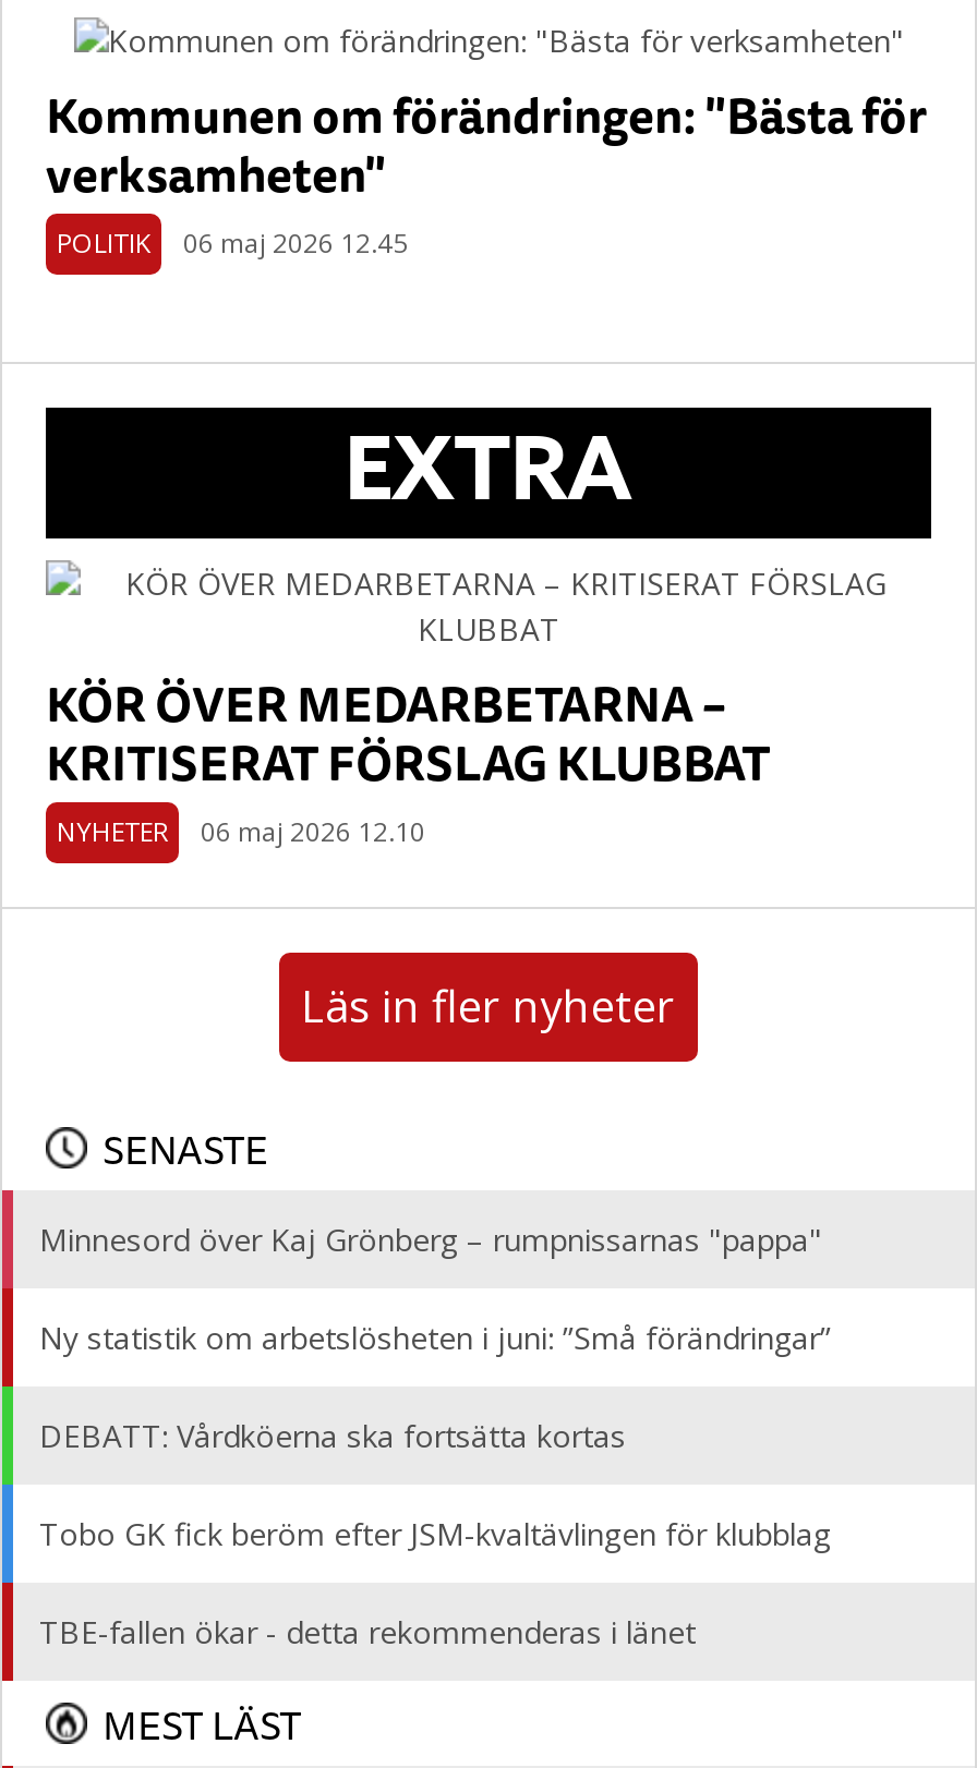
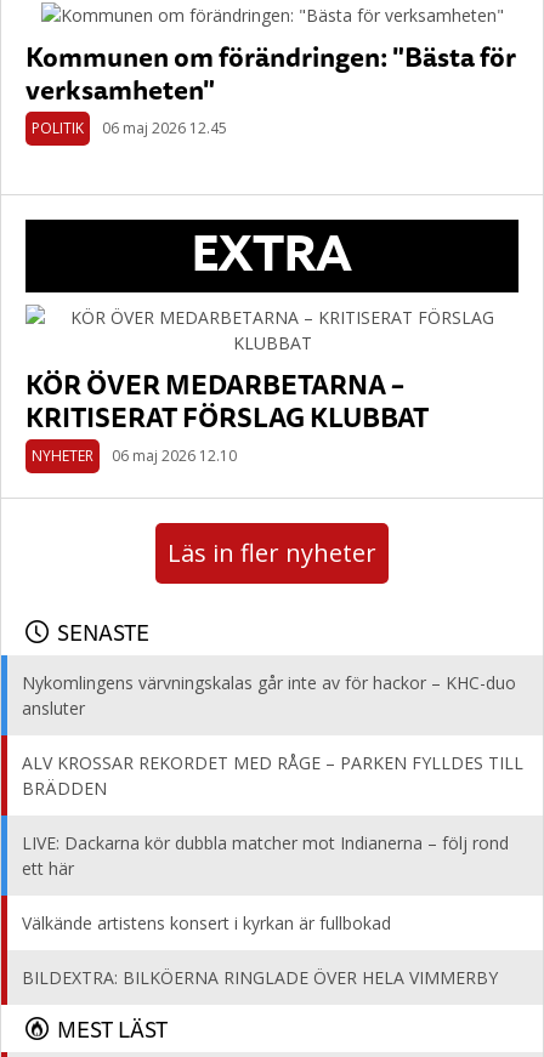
[39,1219,822,1260] Minnesord över Kaj Grönberg – rumpnissarnas "pappa" -> [22,671,516,720] Nykomlingens värvningskalas går inte av för hackor – KHC-duo | ansluter
[39,1317,831,1358] Ny statistik om arbetslösheten i juni: ”Små förändringar” -> [22,751,523,800] ALV KROSSAR REKORDET MED RÅGE – PARKEN FYLLDES TILL | BRÄDDEN
[39,1415,626,1456] DEBATT: Vårdköerna ska fortsätta kortas -> [22,831,509,880] LIVE: Dackarna kör dubbla matcher mot Indianerna – följ rond | ett här
[39,1513,831,1554] Tobo GK fick beröm efter JSM-kvaltävlingen för klubblag -> [22,911,391,934] Välkände artistens konsert i kyrkan är fullbokad
[39,1611,696,1652] TBE-fallen ökar - detta rekommenderas i länet -> [22,966,498,989] BILDEXTRA: BILKÖERNA RINGLADE ÖVER HELA VIMMERBY

